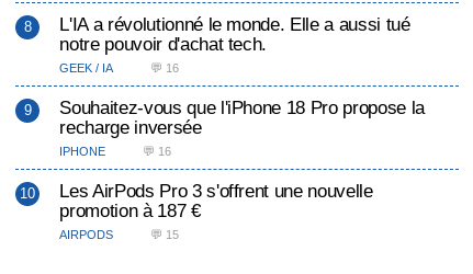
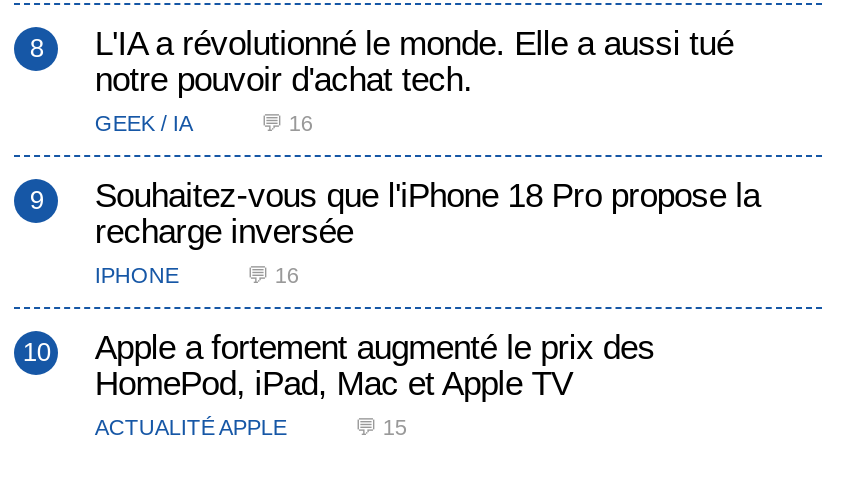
[60,180,373,241] Les AirPods Pro 3 s'offrent une nouvelle | promotion à 187 € | AIRPODS -> [95,328,655,440] Apple a fortement augmenté le prix des | HomePod, iPad, Mac et Apple TV | ACTUALITÉ APPLE

